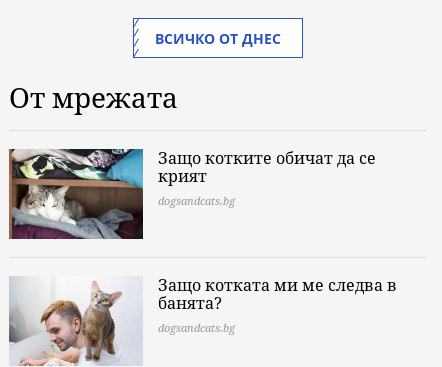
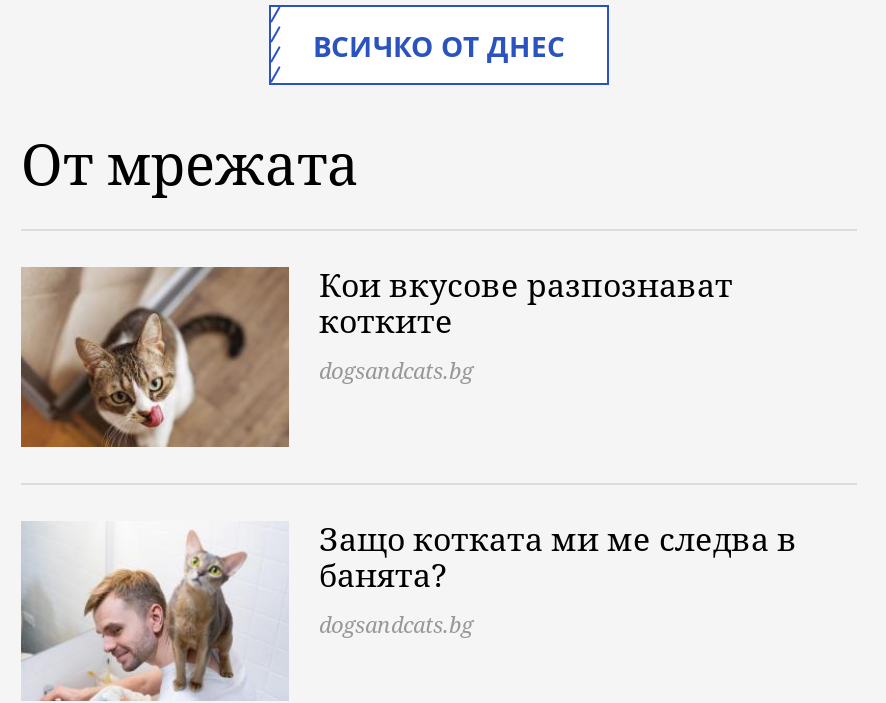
[9,147,376,240] [image] | Защо котките обичат да се | крият -> [21,263,733,449] [image] | Кои вкусове разпознават | котките

